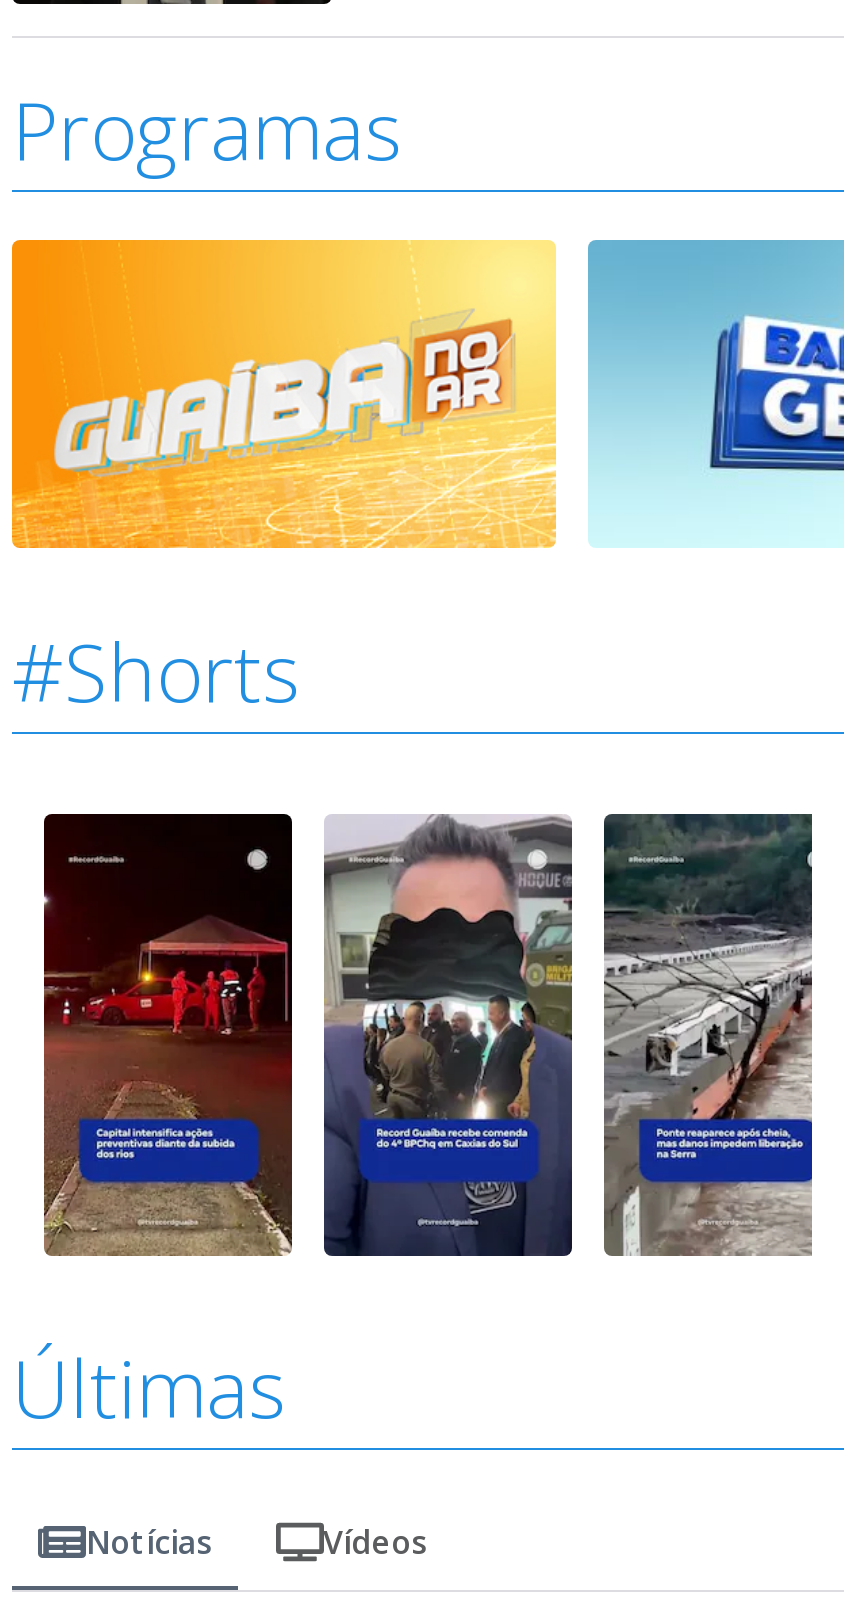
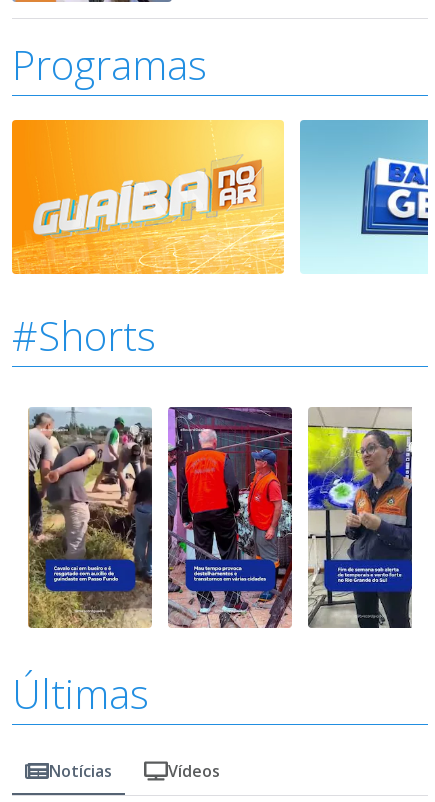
[42,812,294,1256] [image] -> [27,407,153,628] [image]
[322,814,574,1258] [image] -> [167,406,293,629] [image]
[602,814,814,1256] [image] -> [307,408,413,629] [image]

